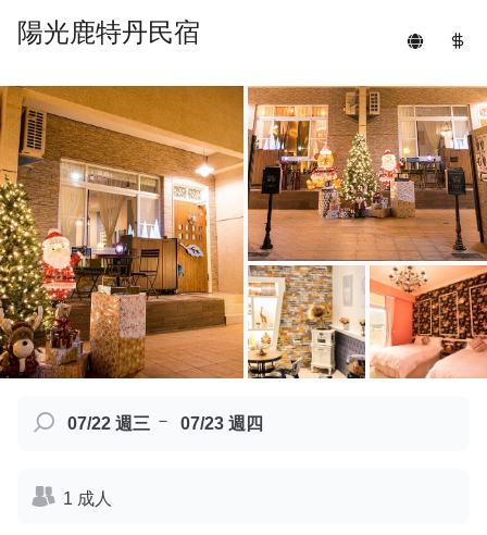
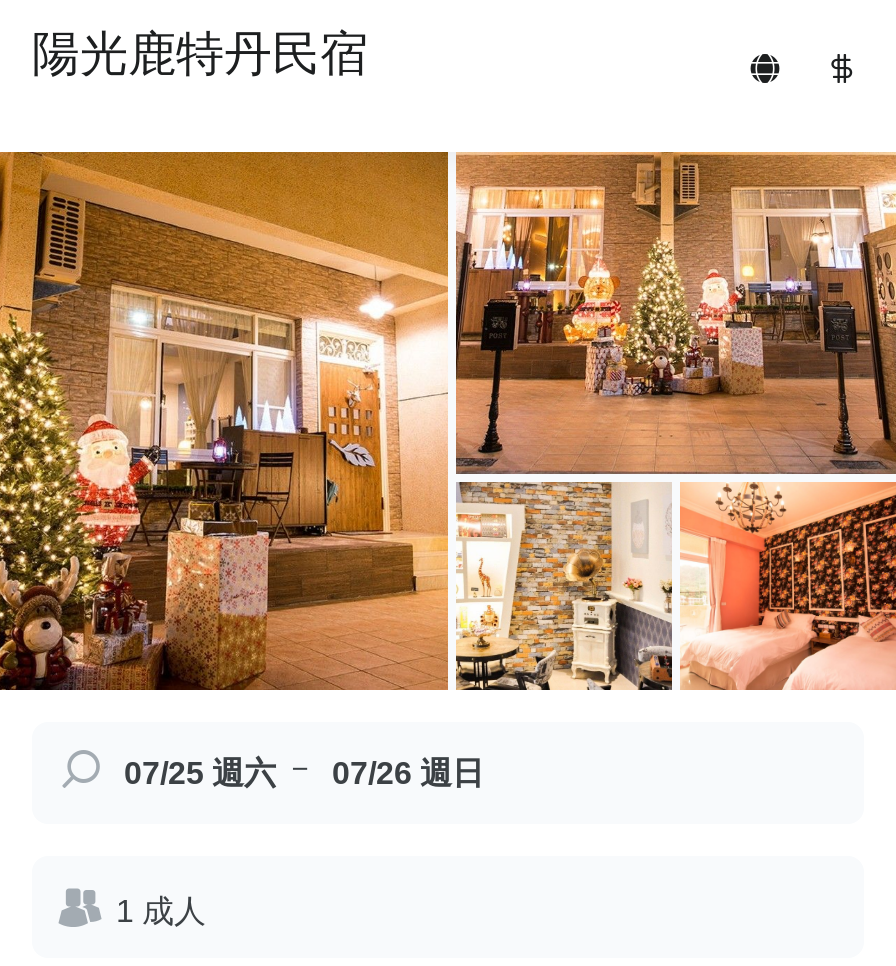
[67,411,263,433] 07/22 週三 － 07/23 週四 -> [124,750,484,790] 07/25 週六 － 07/26 週日

